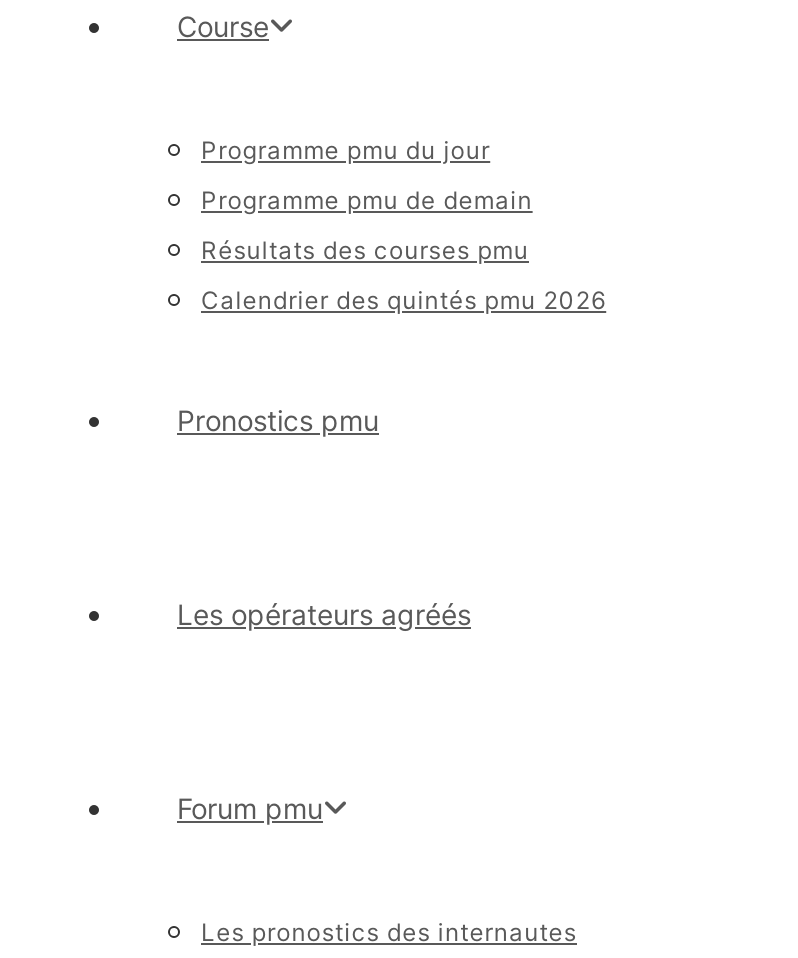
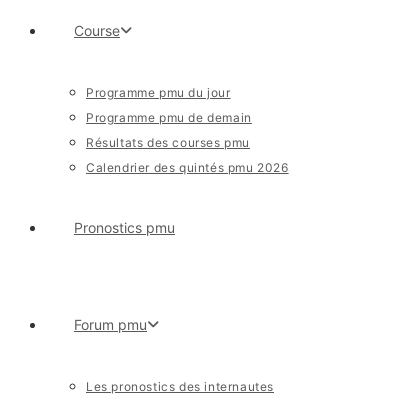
[177,597,471,631] Les opérateurs agréés -> none

